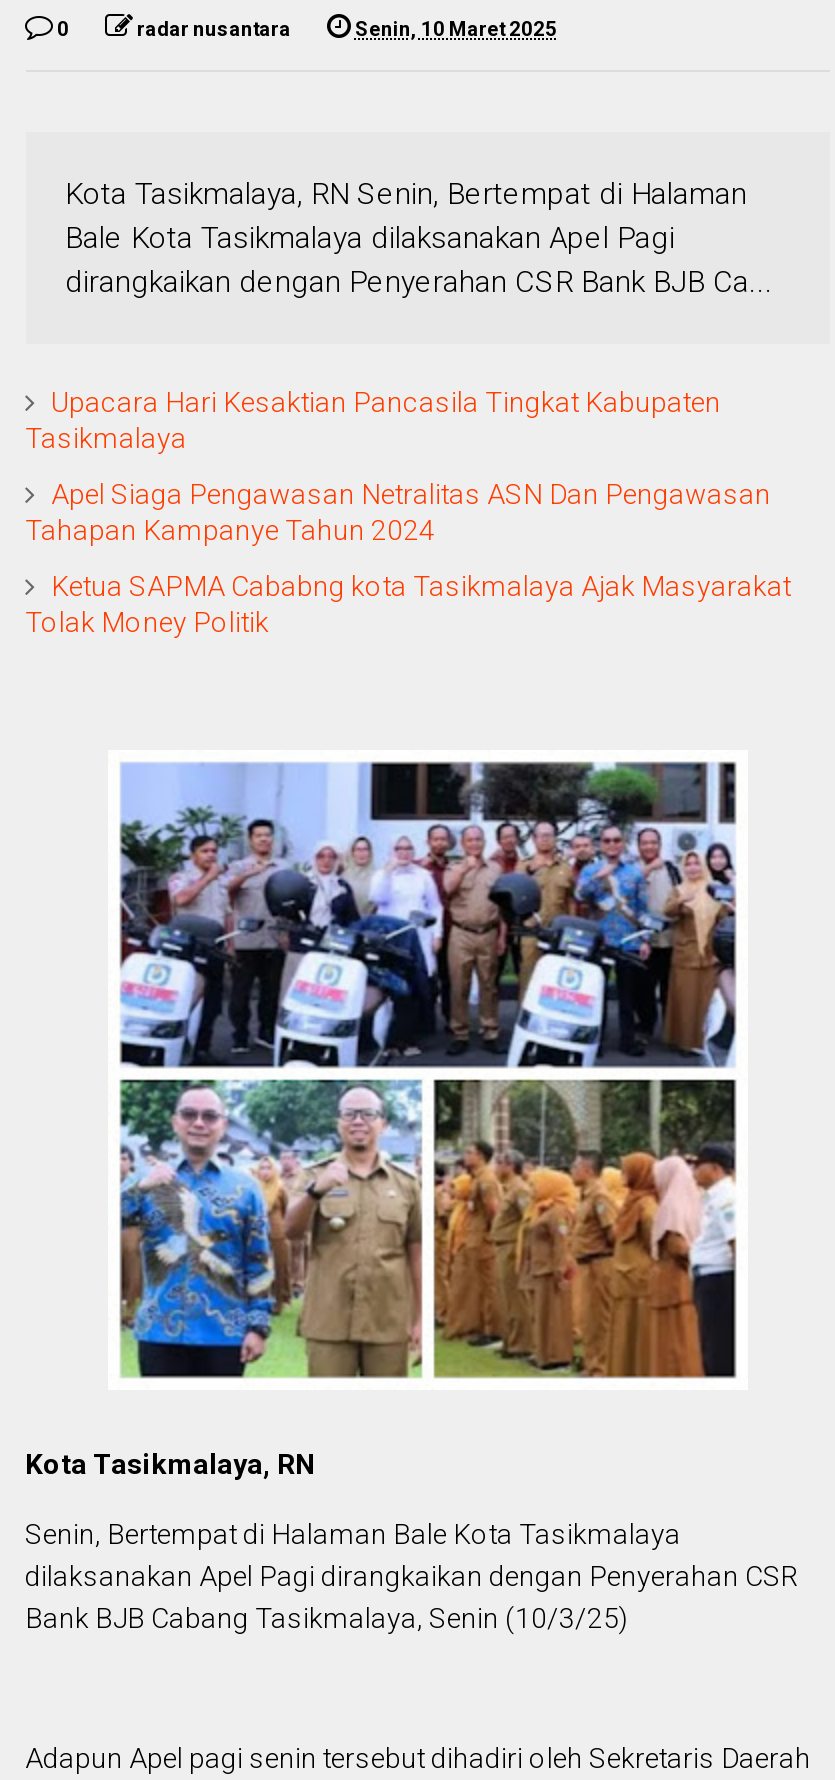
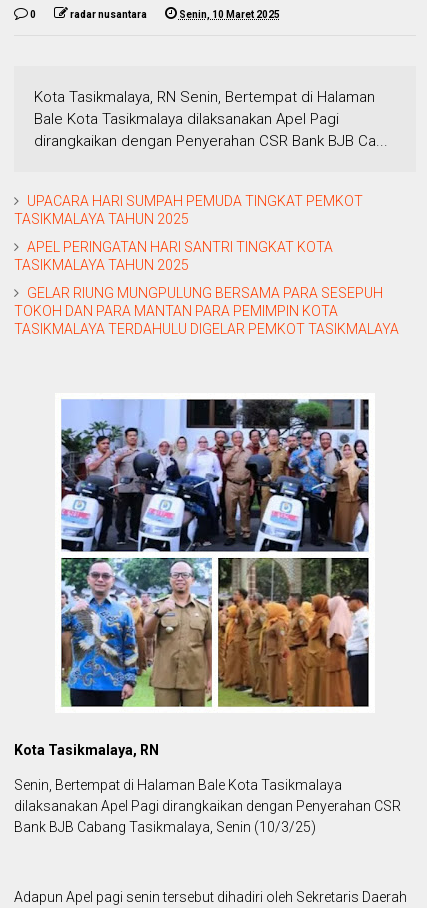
[25,386,721,454] Upacara Hari Kesaktian Pancasila Tingkat Kabupaten | Tasikmalaya -> [13,193,362,227] UPACARA HARI SUMPAH PEMUDA TINGKAT PEMKOT | TASIKMALAYA TAHUN 2025
[25,478,771,546] Apel Siaga Pengawasan Netralitas ASN Dan Pengawasan | Tahapan Kampanye Tahun 2024 -> [13,239,332,273] APEL PERINGATAN HARI SANTRI TINGKAT KOTA | TASIKMALAYA TAHUN 2025
[25,570,791,638] Ketua SAPMA Cababng kota Tasikmalaya Ajak Masyarakat | Tolak Money Politik -> [13,285,398,337] GELAR RIUNG MUNGPULUNG BERSAMA PARA SESEPUH | TOKOH DAN PARA MANTAN PARA PEMIMPIN KOTA | TASIKMALAYA TERDAHULU DIGELAR PEMKOT TASIKMALAYA

